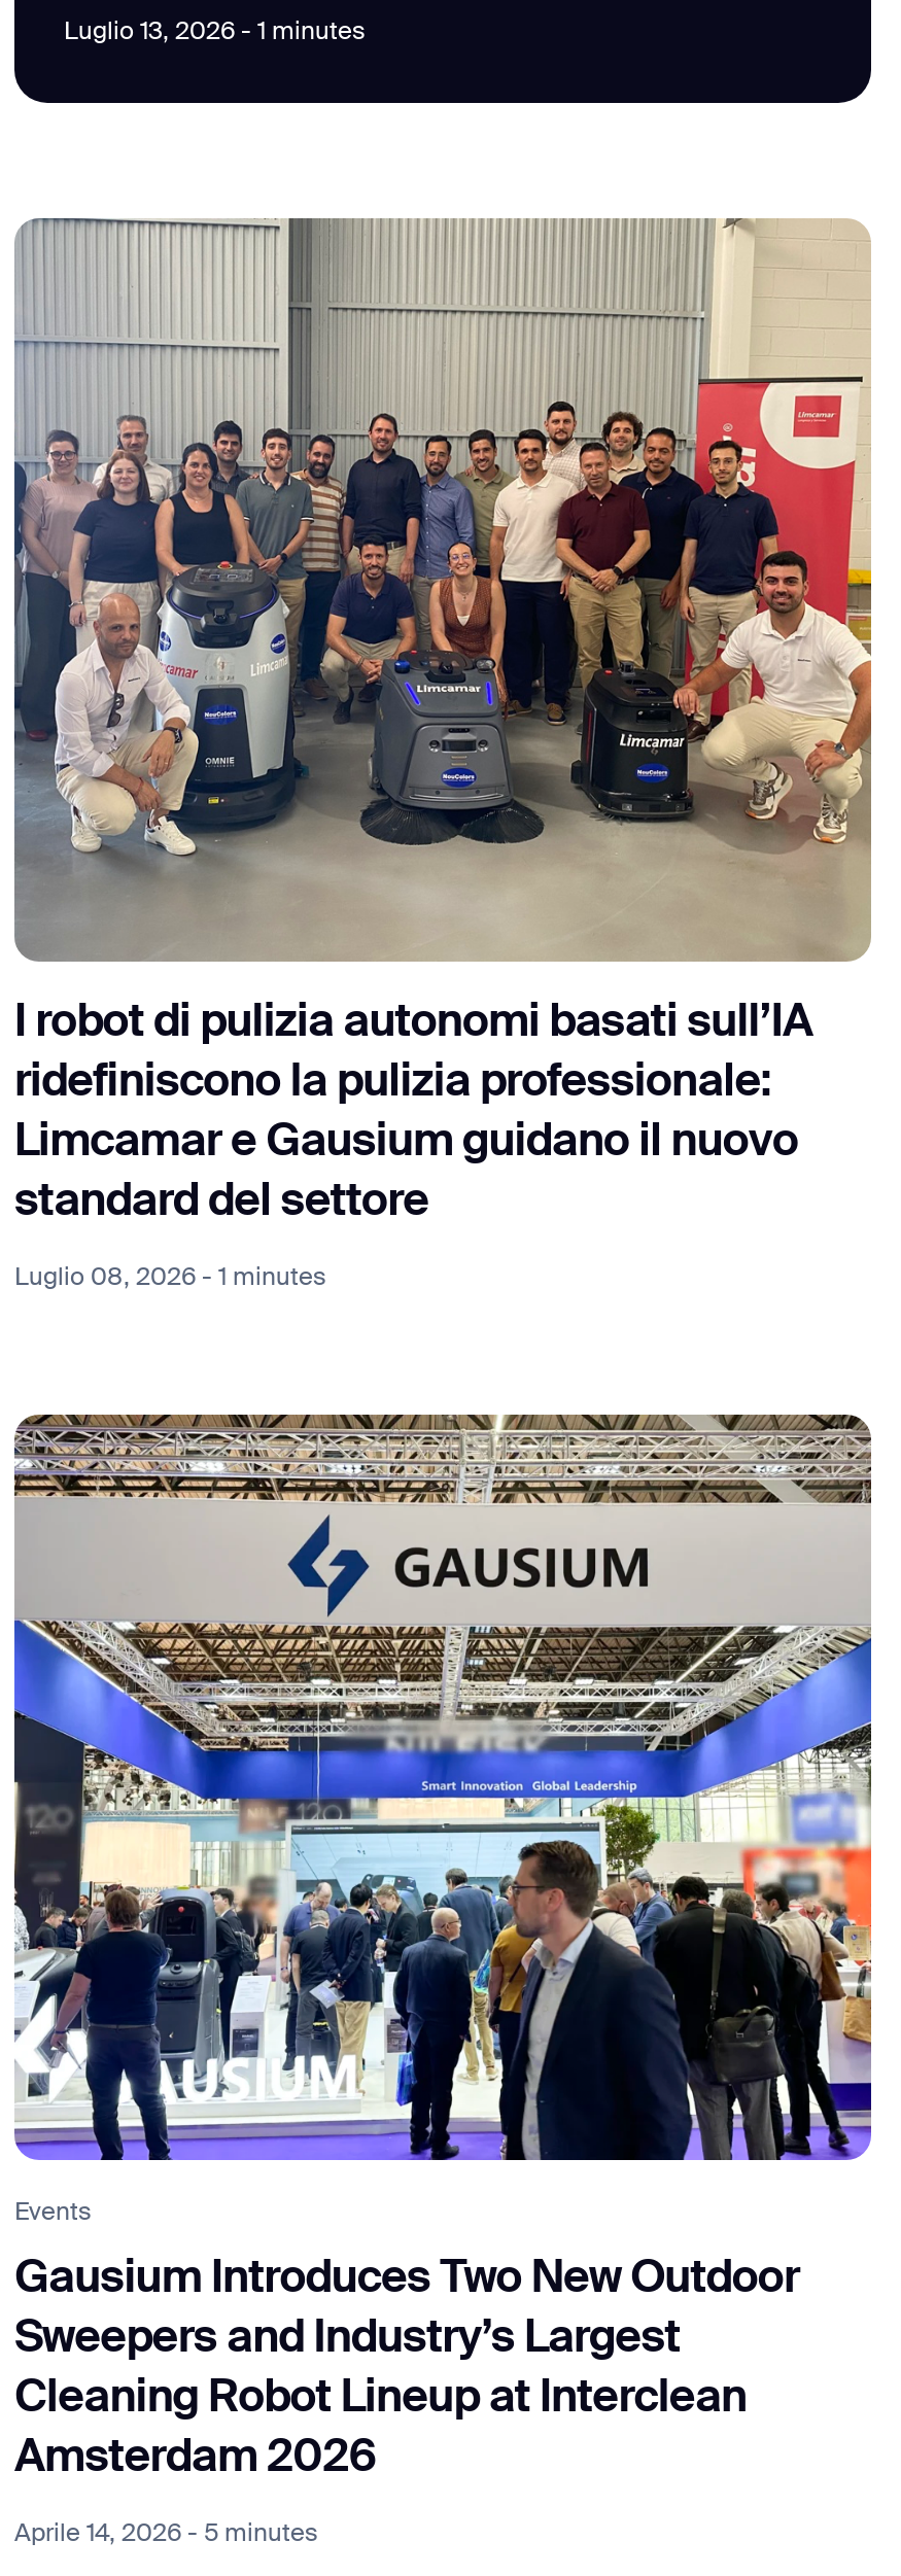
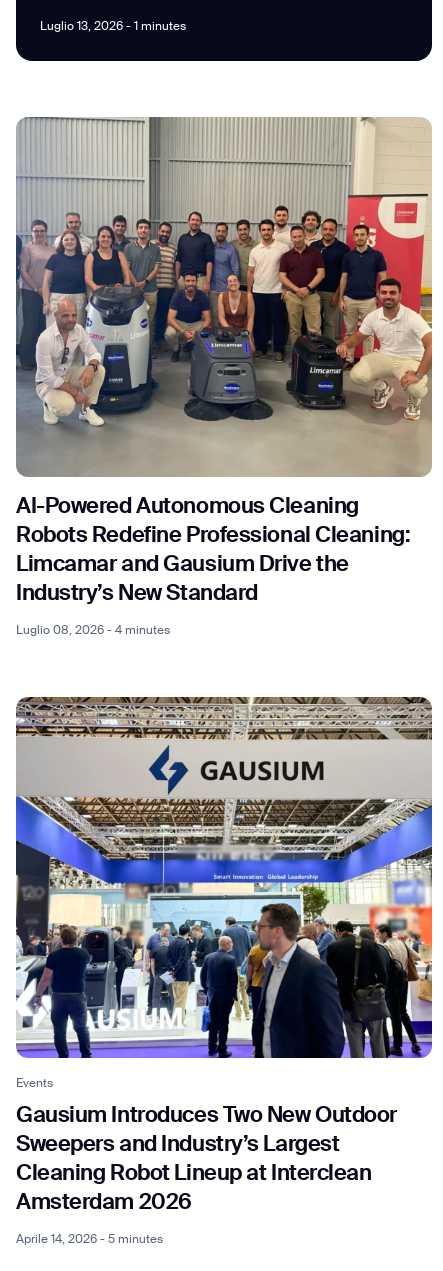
[14,1001,812,1226] I robot di pulizia autonomi basati sull’IA | ridefiniscono la pulizia professionale: | Limcamar e Gausium guidano il nuovo | standard del settore -> [16,496,410,605] AI-Powered Autonomous Cleaning | Robots Redefine Professional Cleaning: | Limcamar and Gausium Drive the | Industry’s New Standard
[14,1267,325,1292] Luglio 08, 2026 - 1 minutes -> [16,625,170,637] Luglio 08, 2026 - 4 minutes

